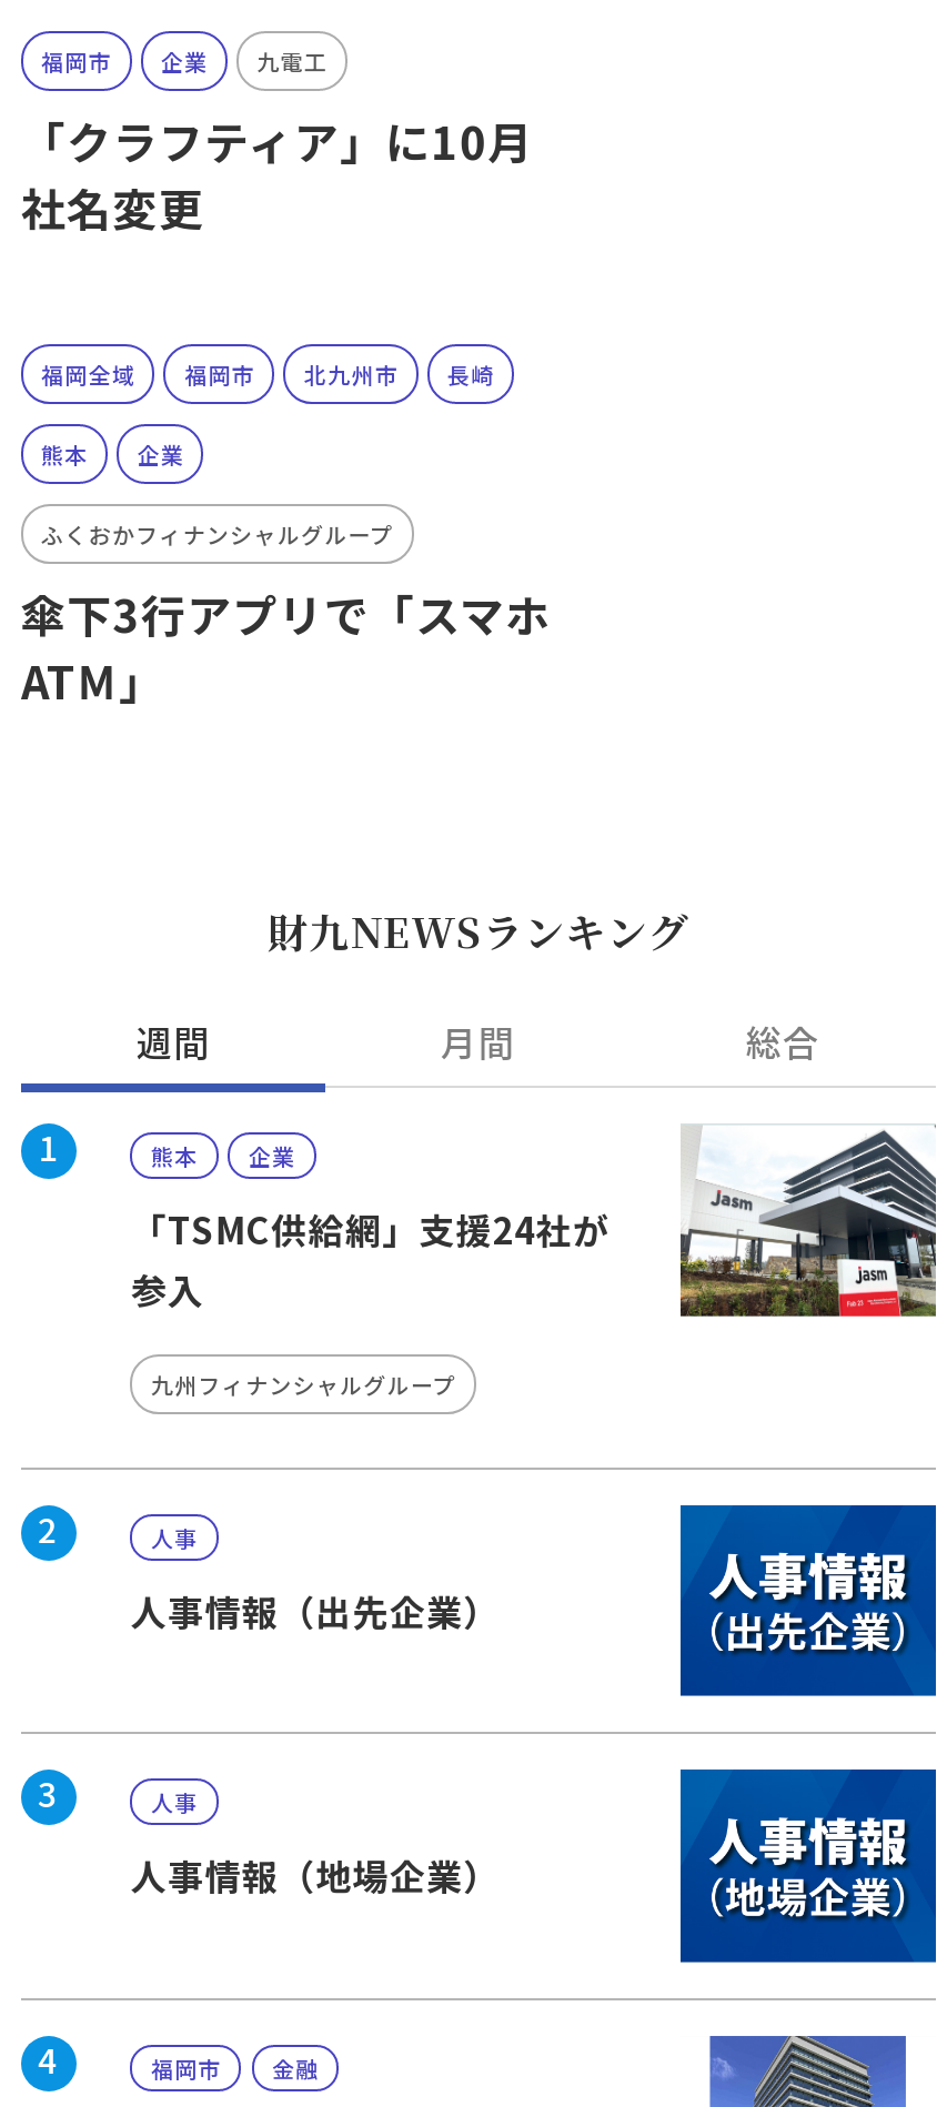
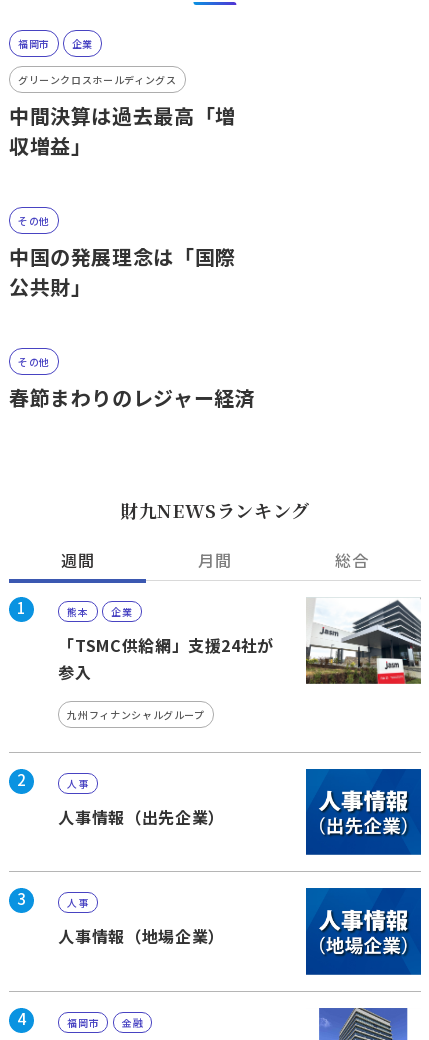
[257,44,328,78] 九電工 -> [18,72,176,87] グリーンクロスホールディングス
[21,109,533,240] 「クラフティア」に10月 | 社名変更 -> [9,101,236,160] 中間決算は過去最高「増 | 収増益」
[41,357,494,390] 福岡全域 | 福岡市 | 北九州市 | 長崎 -> [18,213,50,228] その他
[41,437,184,470] 熊本 | 企業 -> [9,242,236,301] 中国の発展理念は「国際 | 公共財」
[41,517,393,550] ふくおかフィナンシャルグループ -> [18,353,50,368] その他
[21,581,551,712] 傘下3行アプリで「スマホ | ATM」 -> [9,382,256,411] 春節まわりのレジャー経済

